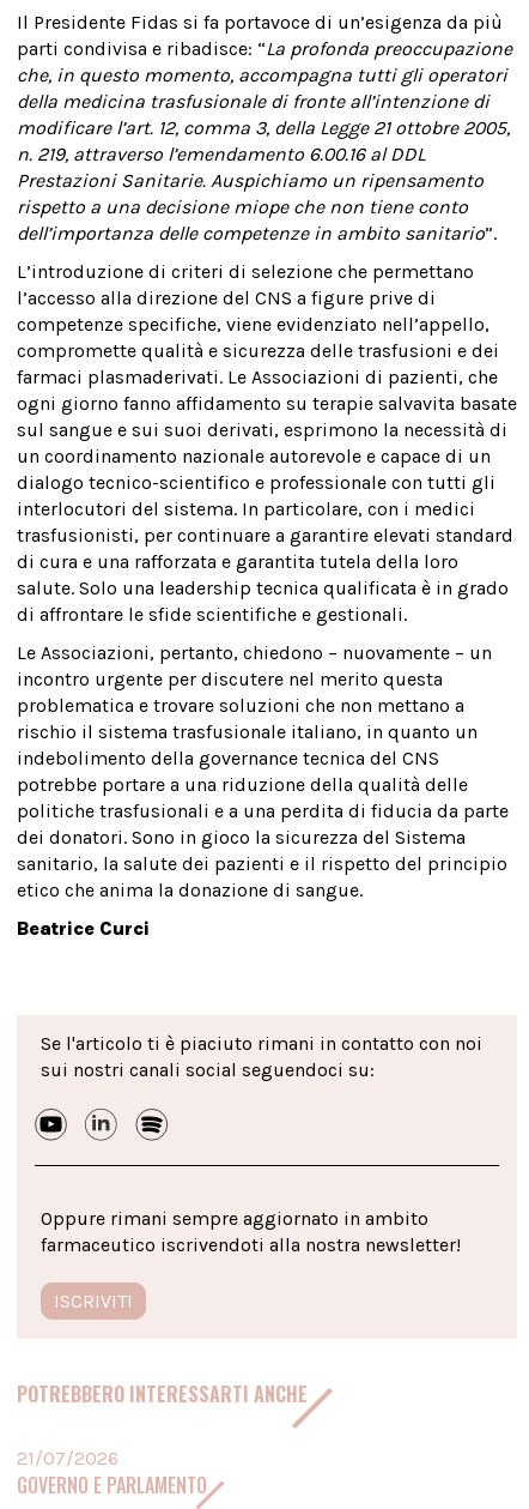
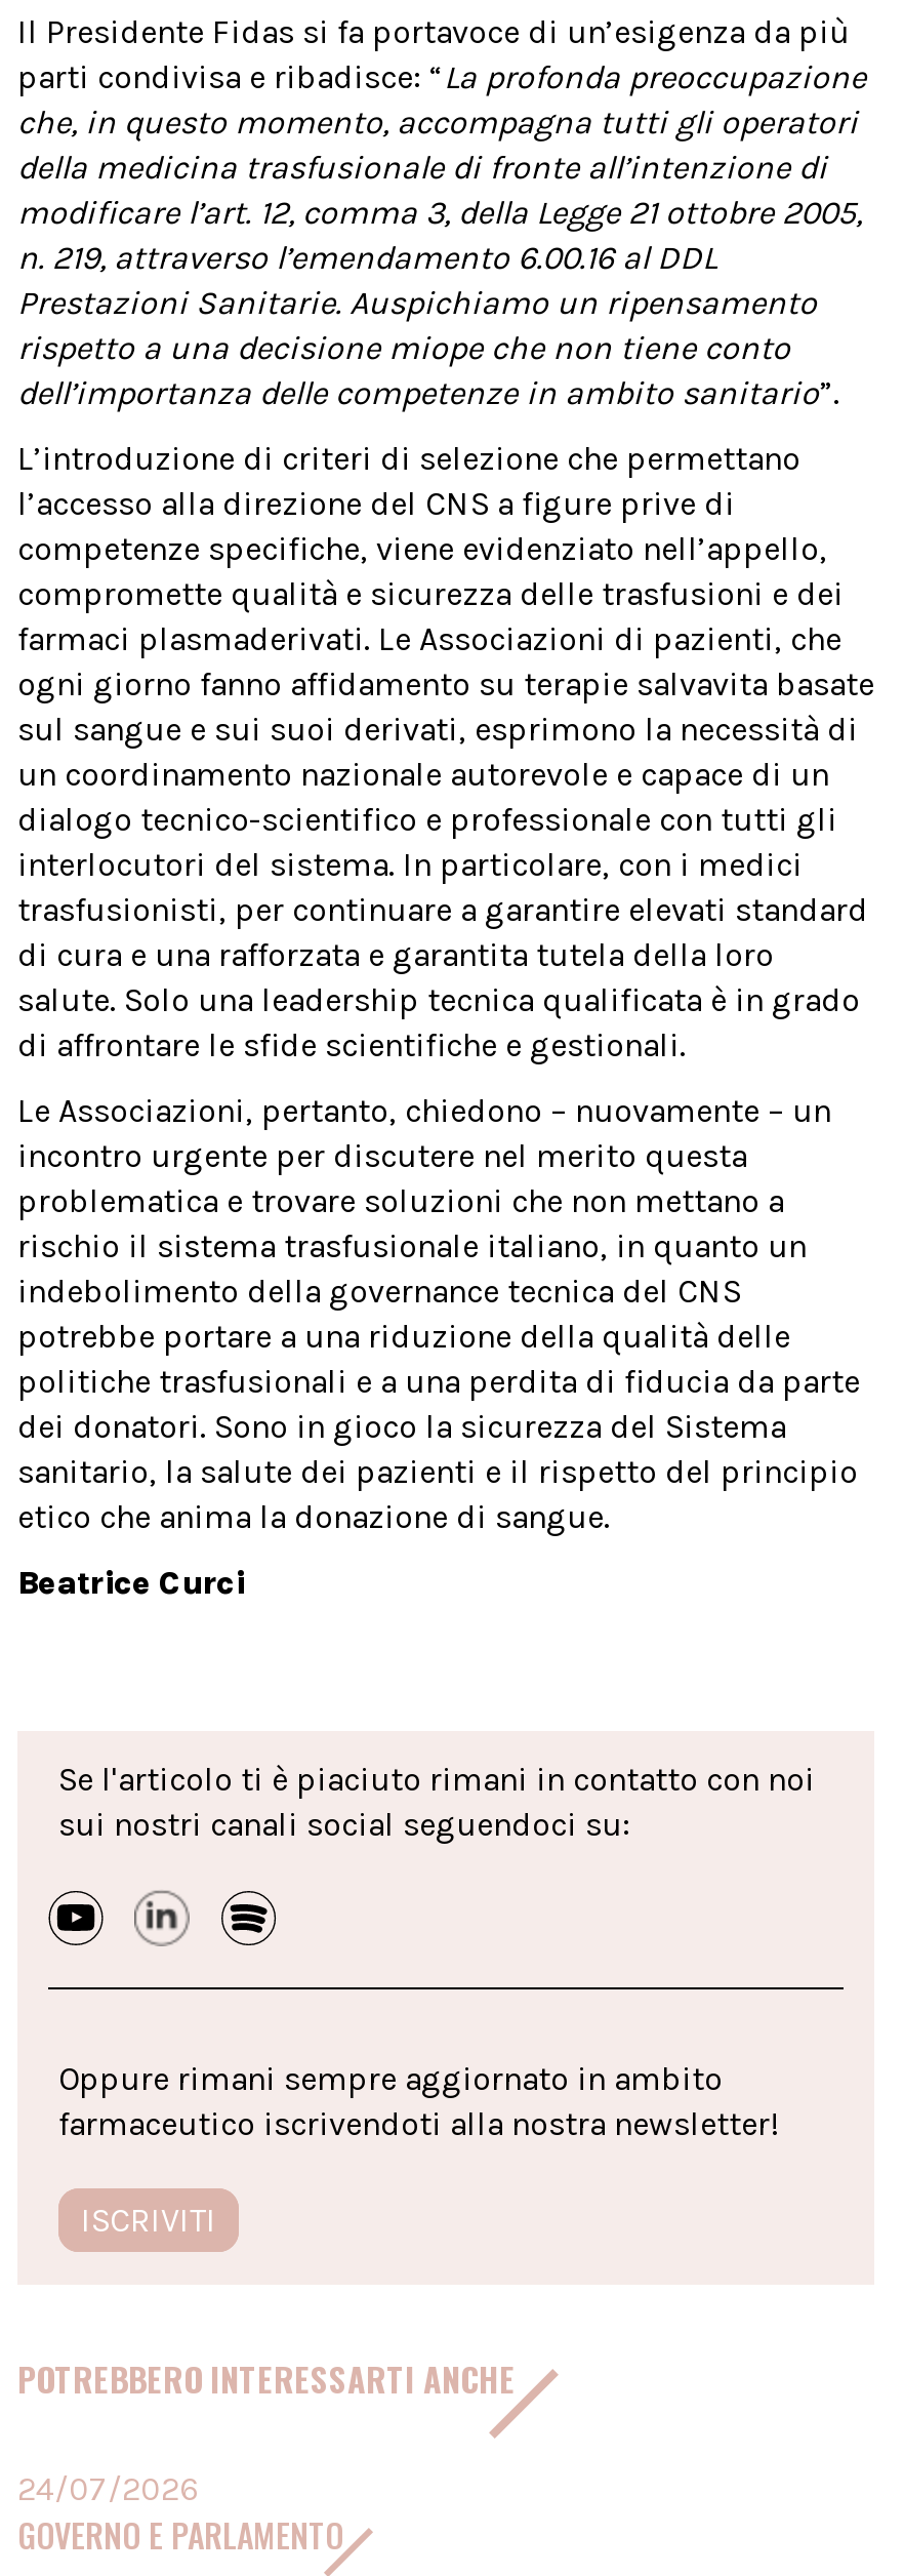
[17,1447,118,1470] 21/07/2026 -> [17,2470,198,2509] 24/07/2026

